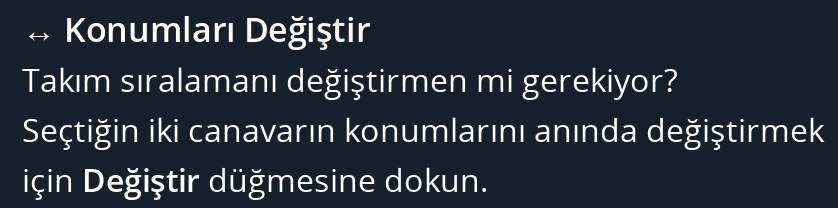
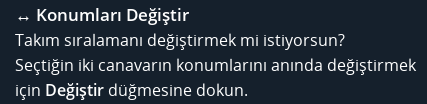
[22,58,678,102] Takım sıralamanı değiştirmen mi gerekiyor? -> [15,29,345,51] Takım sıralamanı değiştirmek mi istiyorsun?

